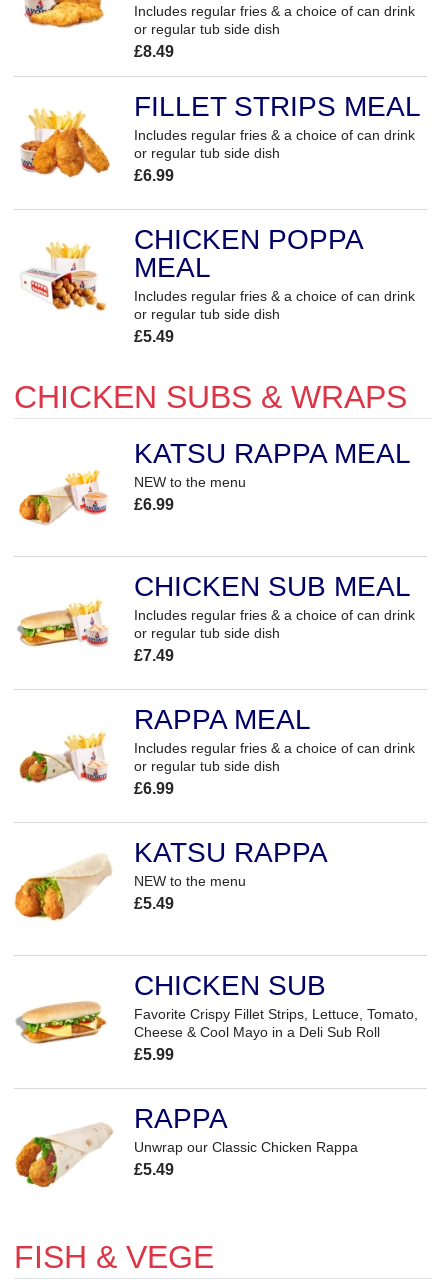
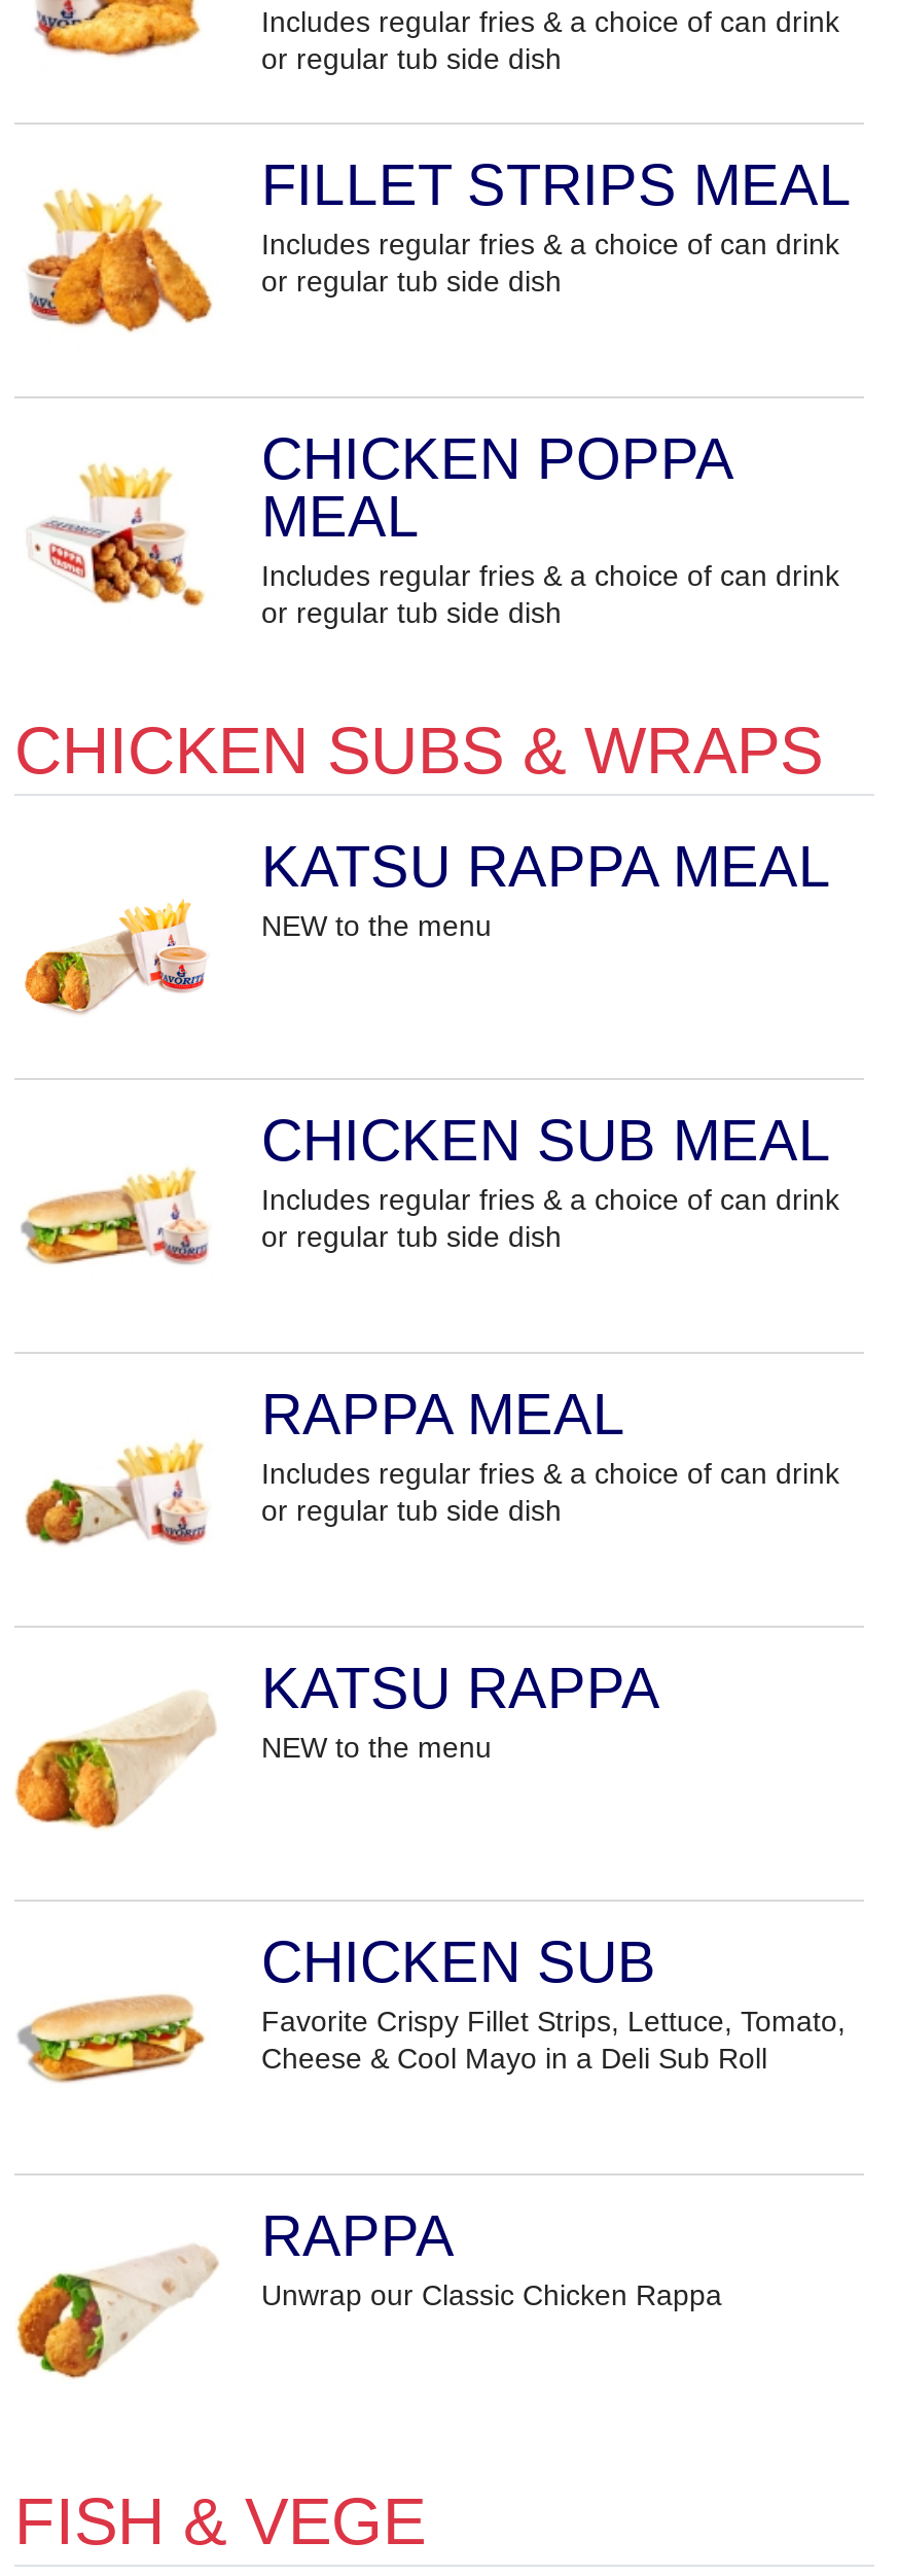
[134,43,174,60] £8.49 -> none
[134,167,174,184] £6.99 -> none
[134,328,174,345] £5.49 -> none
[134,496,174,513] £6.99 -> none
[134,647,174,664] £7.49 -> none
[134,780,174,797] £6.99 -> none
[134,895,174,912] £5.49 -> none
[134,1046,174,1063] £5.99 -> none
[134,1161,174,1178] £5.49 -> none

